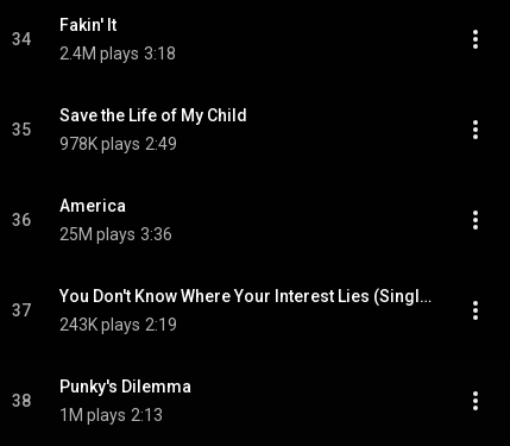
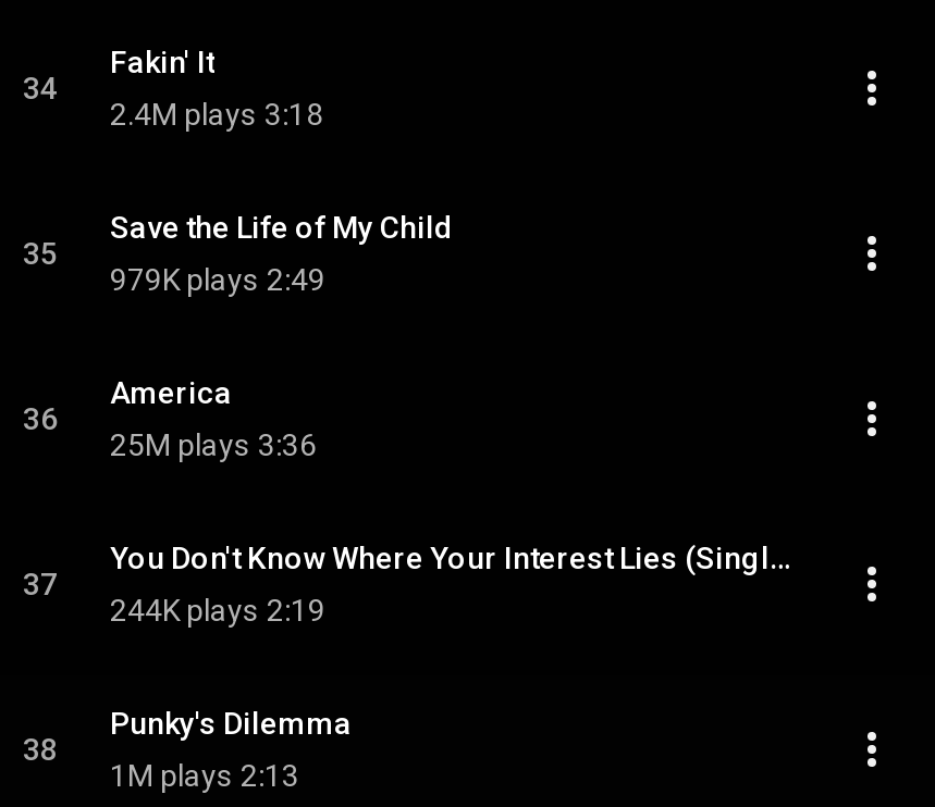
[59,134,177,153] 978K plays 2:49 -> [110,262,325,297] 979K plays 2:49
[59,315,177,334] 243K plays 2:19 -> [110,593,325,628] 244K plays 2:19

